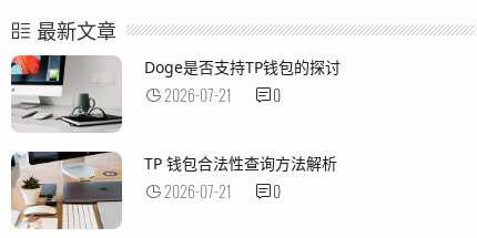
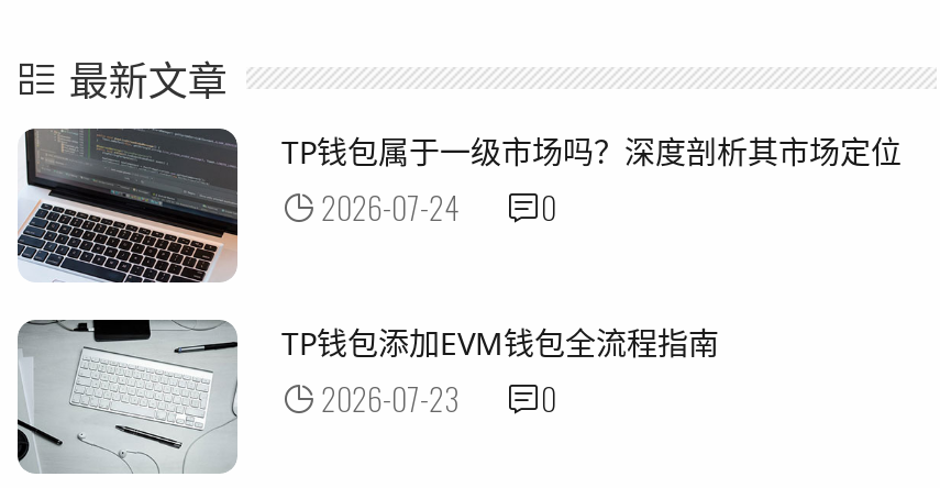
[10,54,341,133] [image] | Doge是否支持TP钱包的探讨 | 2026-07-21 -> [18,126,902,285] [image] | TP钱包属于一级市场吗？深度剖析其市场定位 | 2026-07-24
[11,151,337,229] [image] | TP 钱包合法性查询方法解析 | 2026-07-21 -> [15,318,719,474] [image] | TP钱包添加EVM钱包全流程指南 | 2026-07-23

